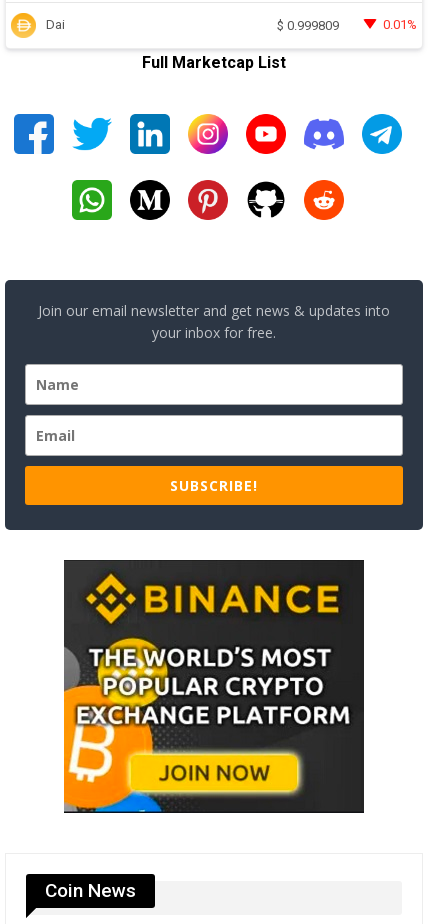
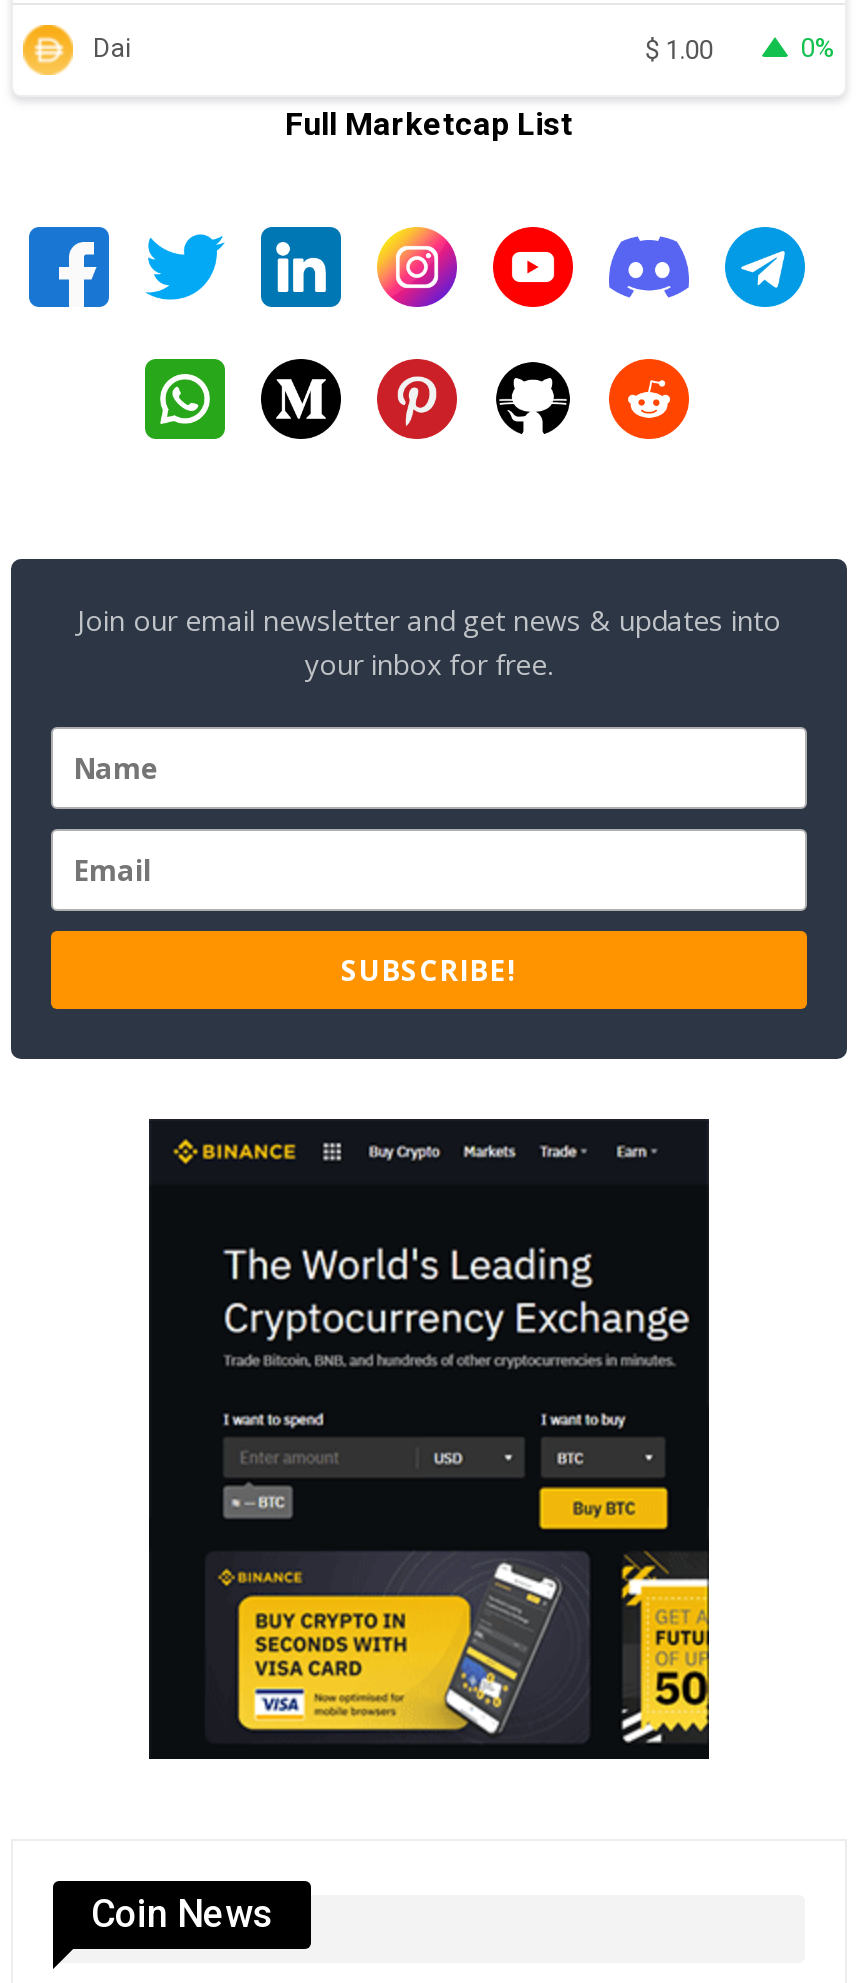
[277,18,339,33] $ 0.999809 -> [645,35,713,65] $ 1.00
[383,17,417,32] 0.01% -> [801,33,835,63] 0%
[63,559,365,814] [image] -> [129,1119,729,1759] [image]

